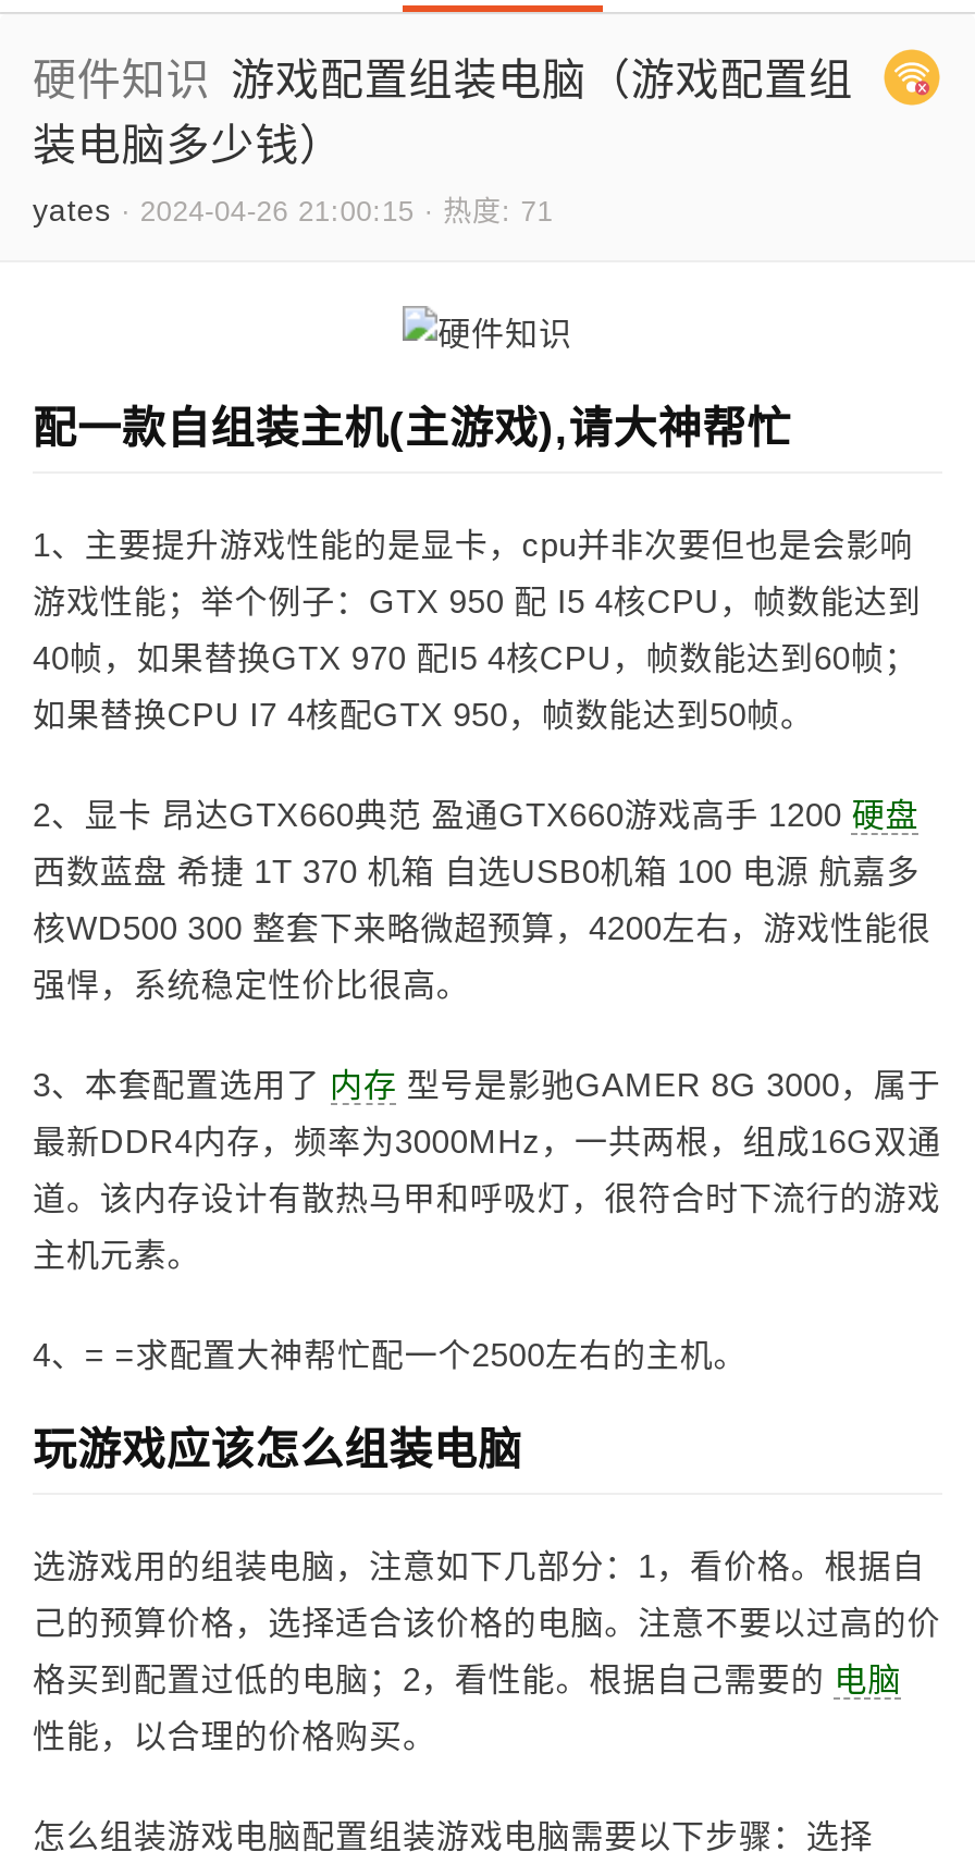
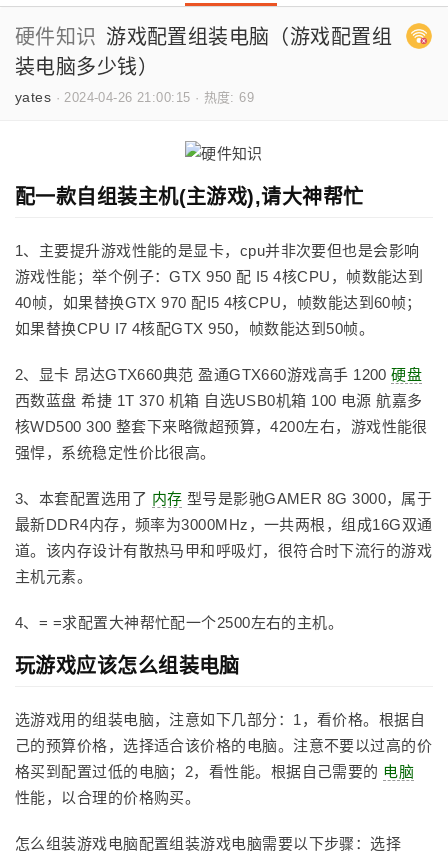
[33,193,553,228] yates · 2024-04-26 21:00:15 ·热度: 71 -> [15,89,254,105] yates · 2024-04-26 21:00:15 ·热度: 69

